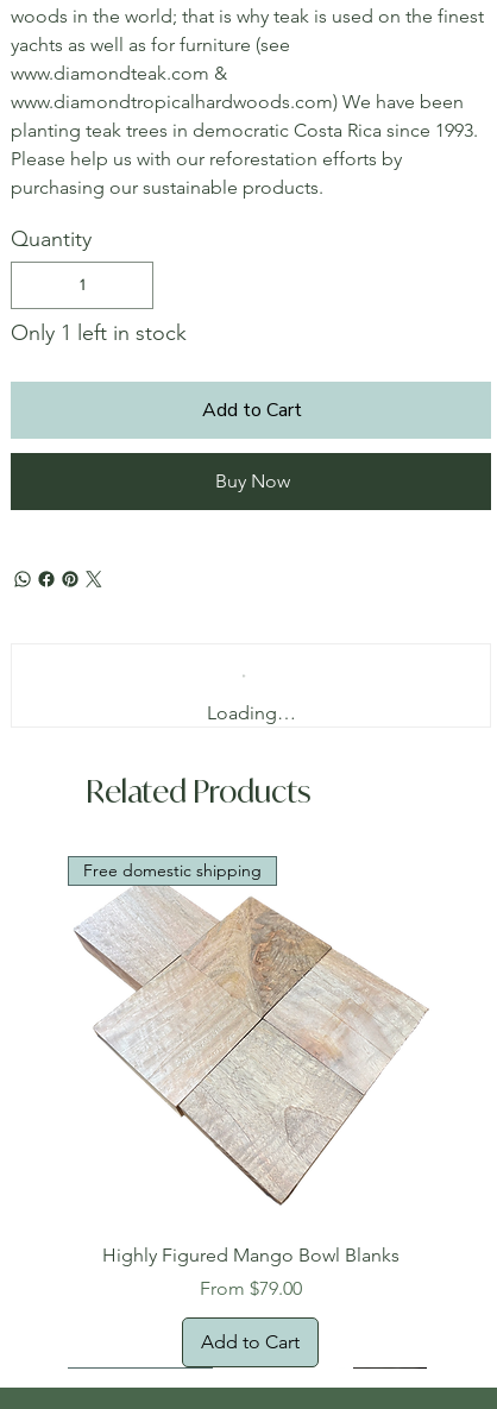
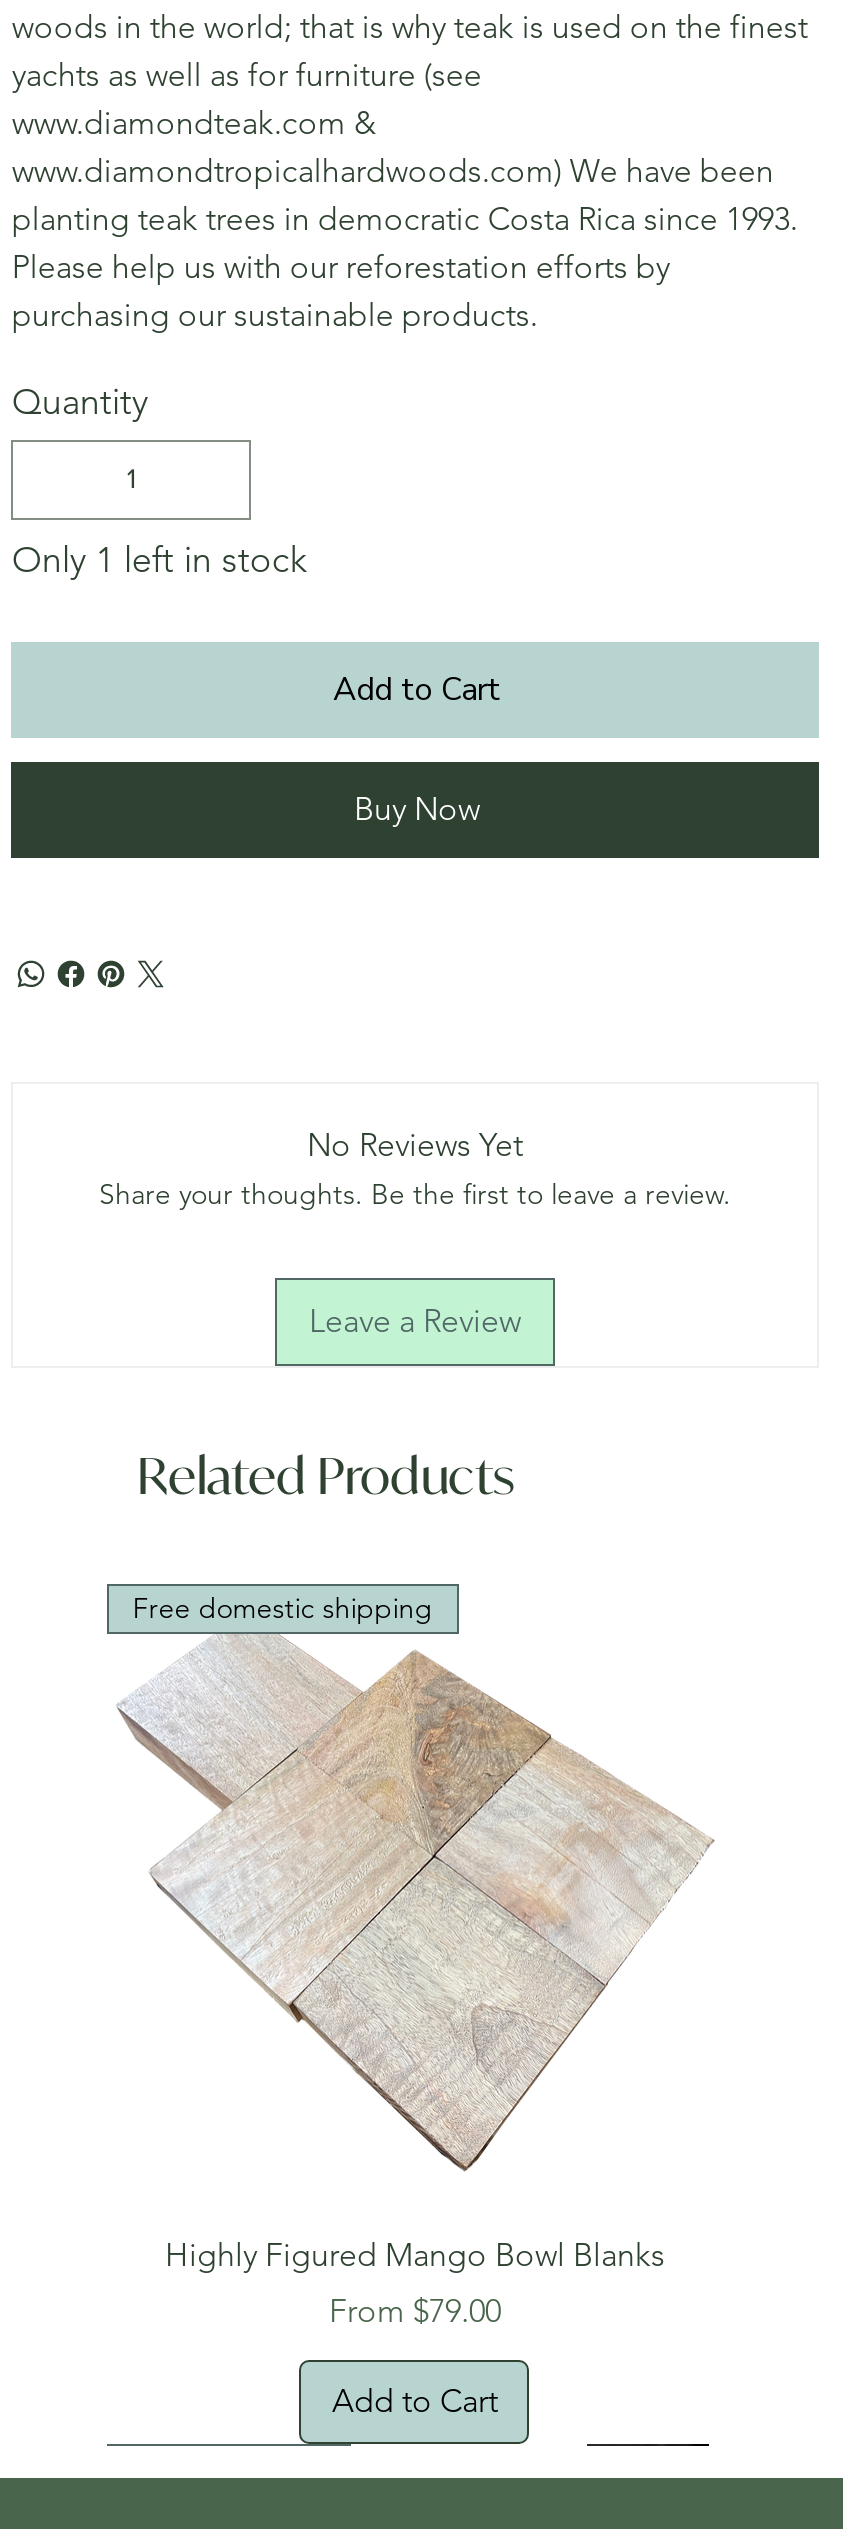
[206,702,295,724] Loading… -> [99,1126,731,1340] No Reviews Yet | Share your thoughts. Be the first to leave a review. | Leave a Review

